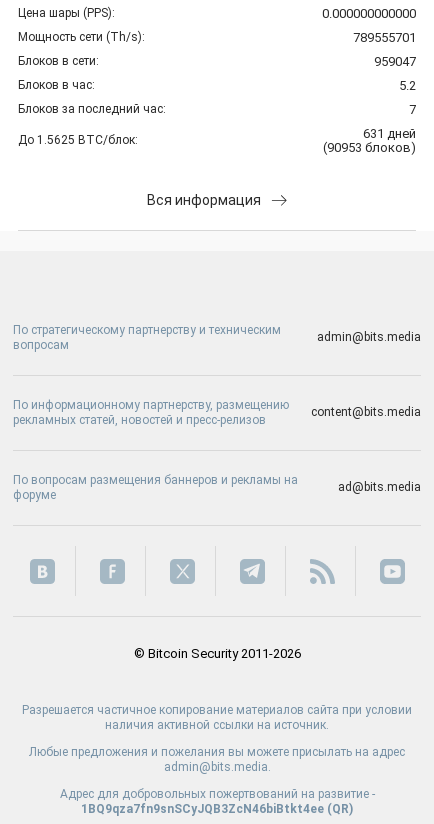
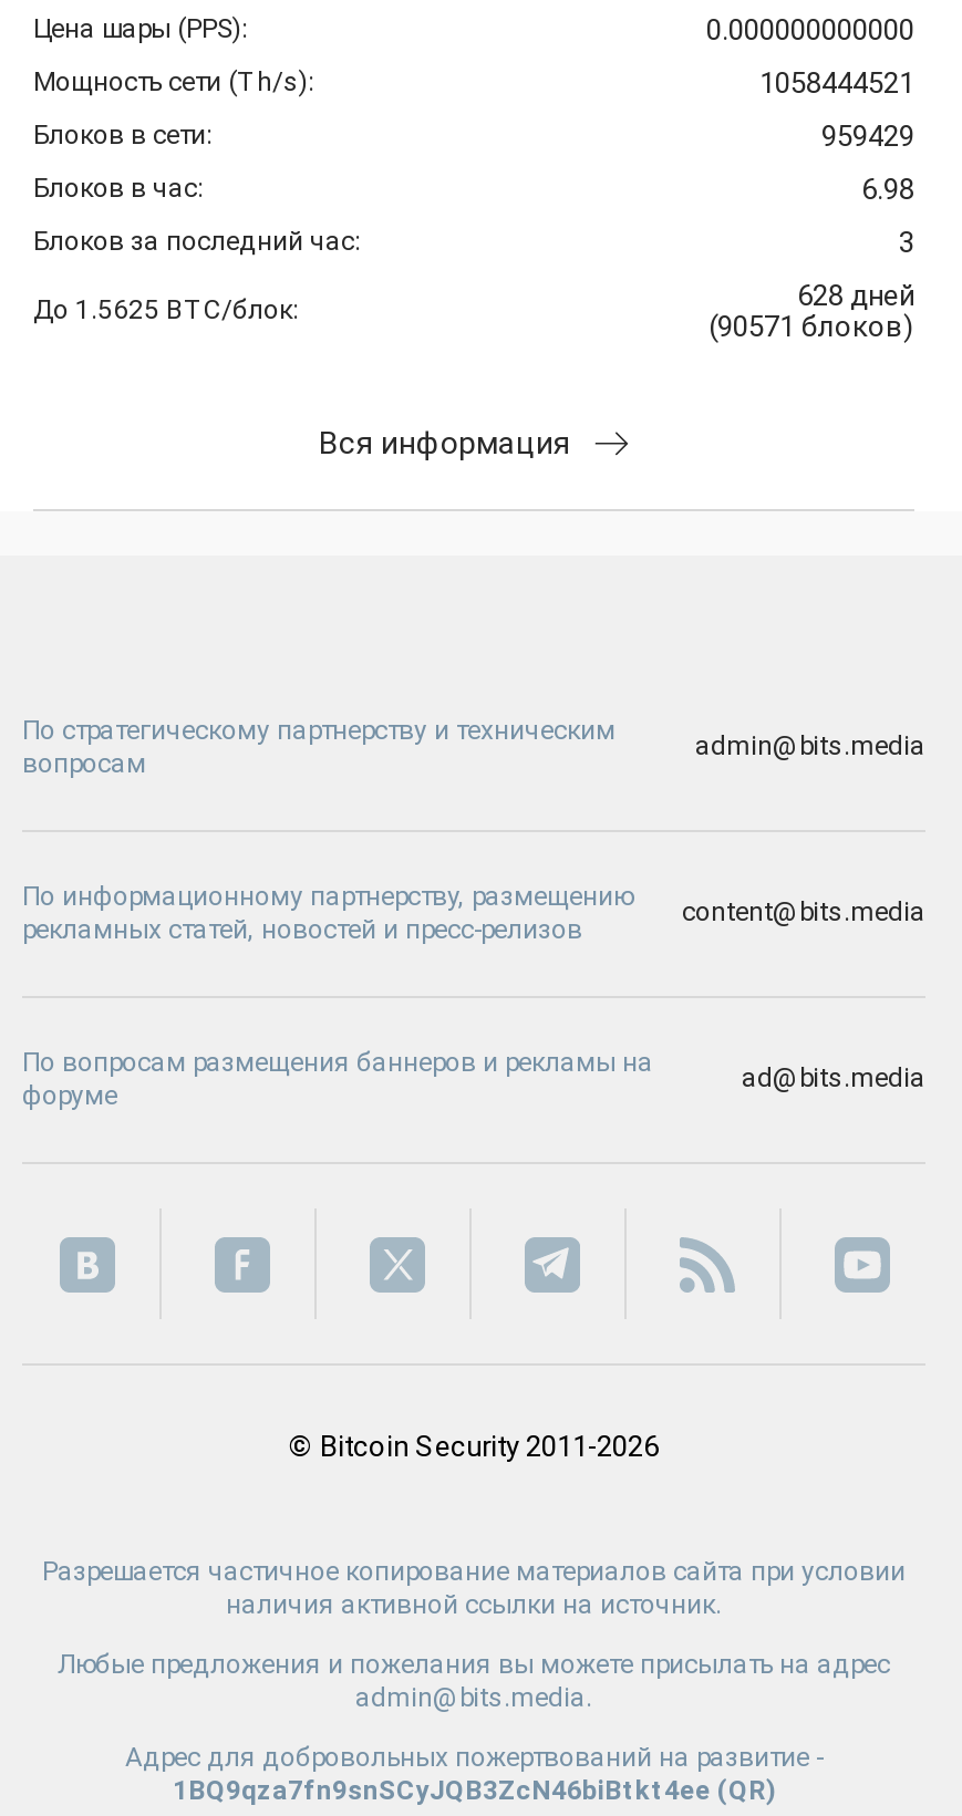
[353,30,416,45] 789555701 -> [759,66,914,100] 1058444521
[374,54,416,69] 959047 -> [821,120,914,153] 959429
[399,78,416,93] 5.2 -> [861,173,914,206] 6.98
[409,102,416,117] 7 -> [899,226,914,259] 3
[363,126,416,141] 631 дней -> [797,279,914,312] 628 дней
[323,140,416,155] (90953 блоков) -> [708,310,914,343] (90571 блоков)

